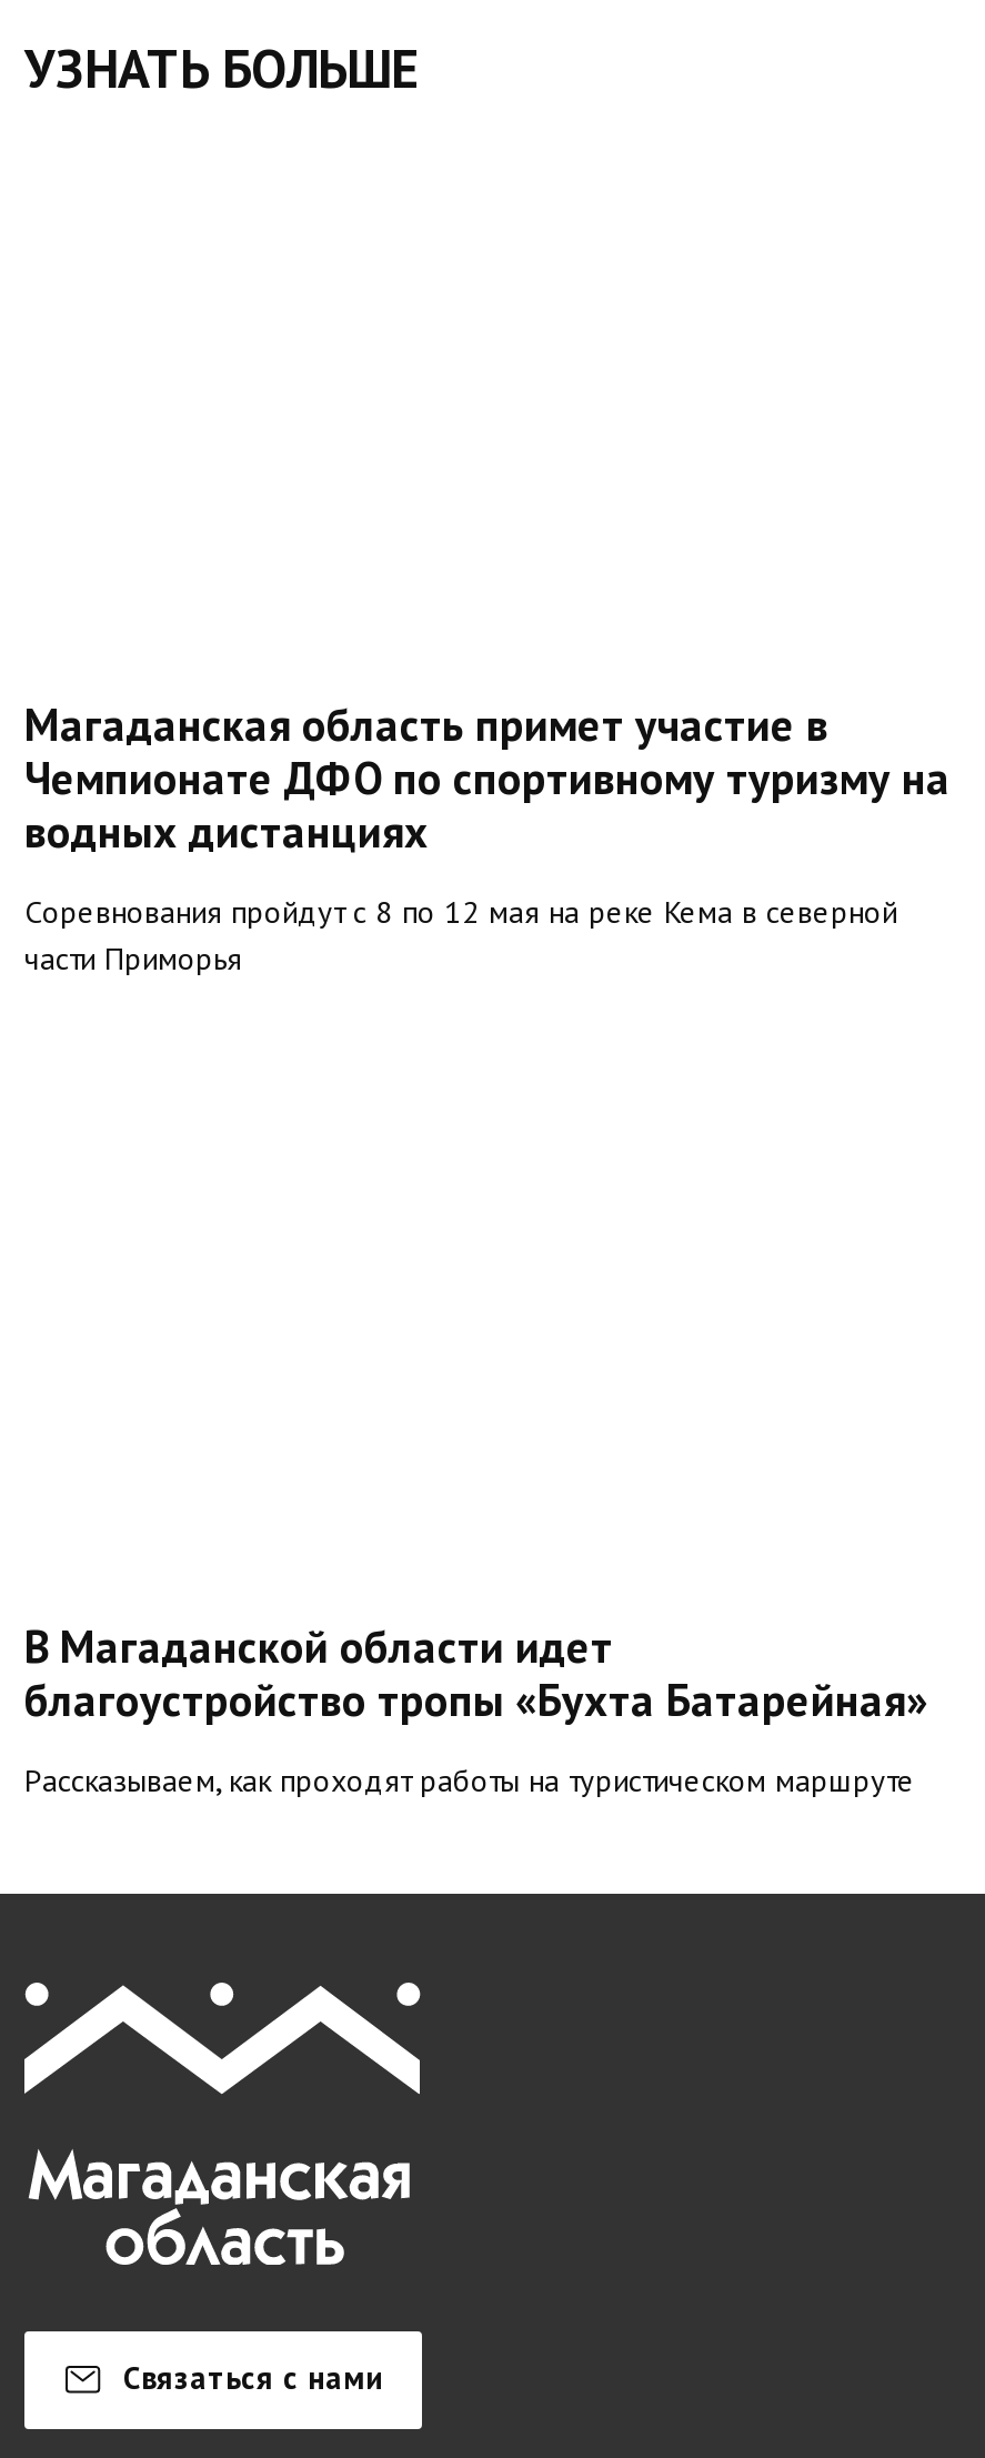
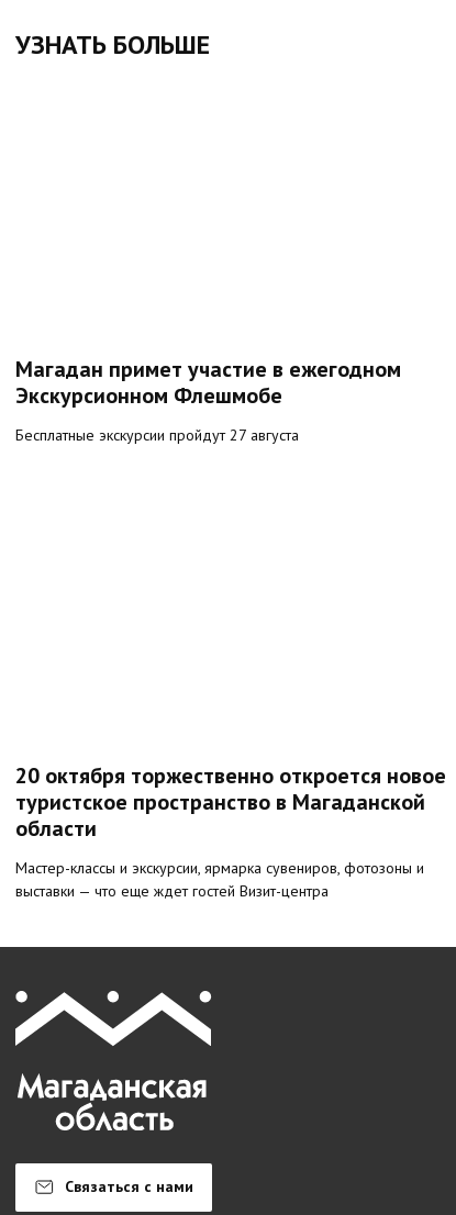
[24,696,951,861] Магаданская область примет участие в | Чемпионате ДФО по спортивному туризму на | водных дистанциях -> [15,355,401,410] Магадан примет участие в ежегодном | Экскурсионном Флешмобе
[24,892,897,979] Соревнования пройдут с 8 по 12 мая на реке Кема в северной | части Приморья -> [15,425,299,445] Бесплатные экскурсии пройдут 27 августа
[24,1618,928,1729] В Магаданской области идет | благоустройство тропы «Бухта Батарейная» -> [15,761,446,843] 20 октября торжественно откроется новое | туристское пространство в Магаданской | области
[24,1760,915,1800] Рассказываем, как проходят работы на туристическом маршруте -> [15,858,424,901] Мастер-классы и экскурсии, ярмарка сувениров, фотозоны и | выставки — что еще ждет гостей Визит-центра

